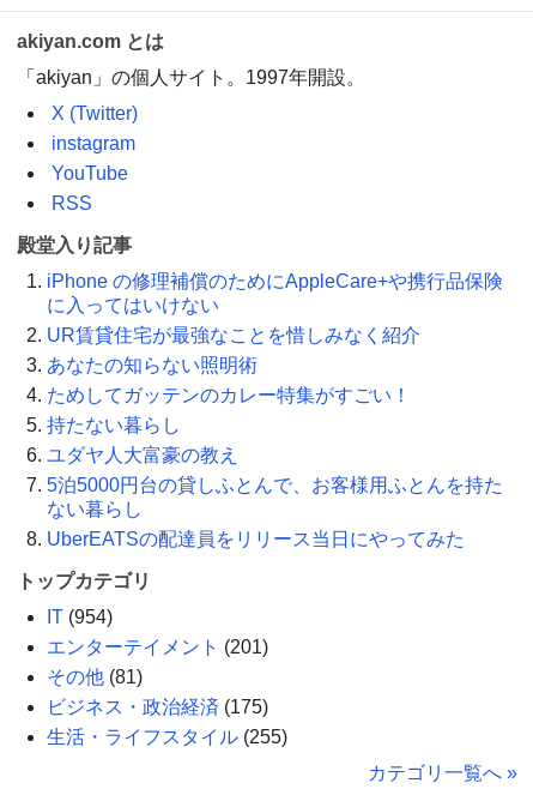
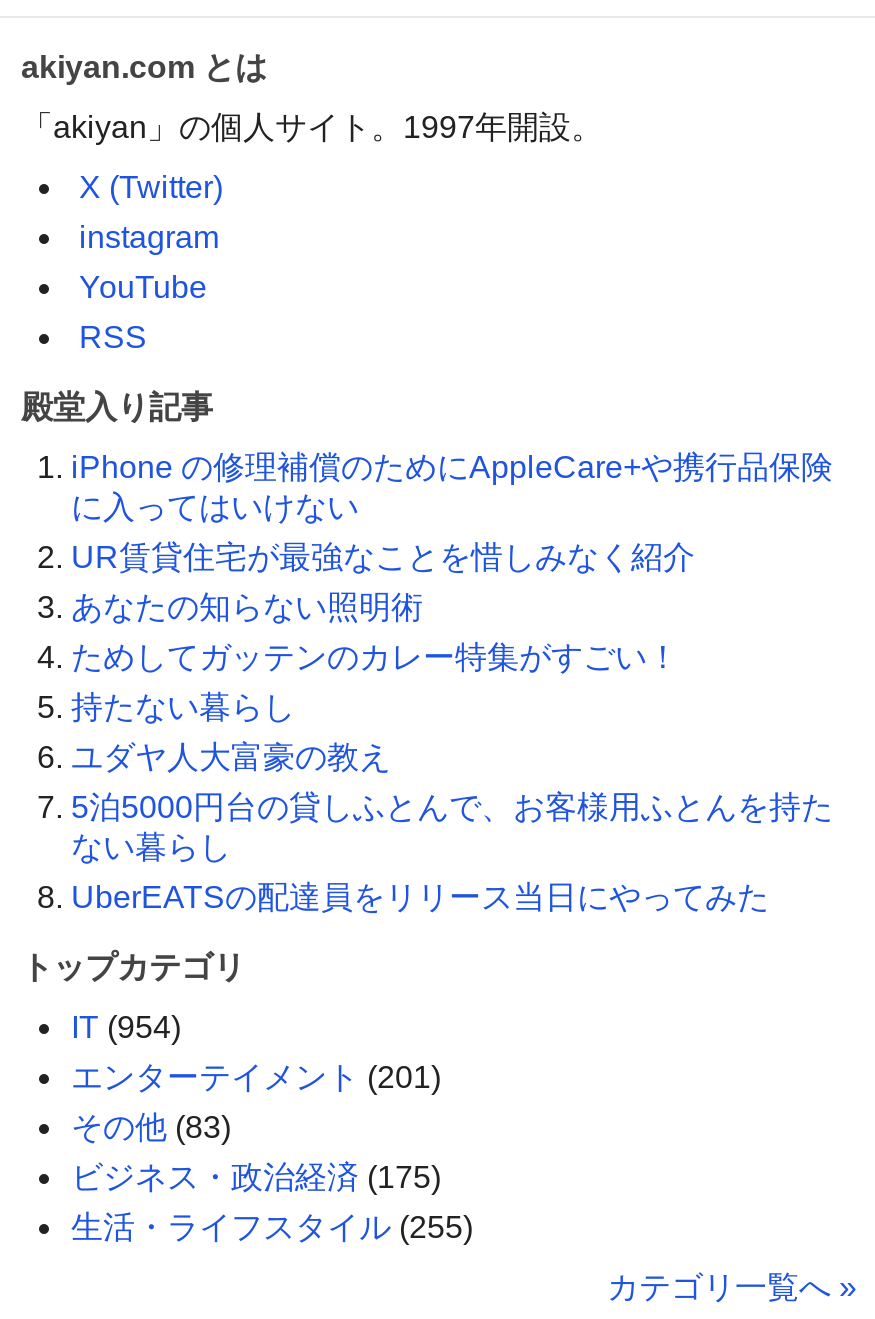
[47,667,143,687] その他(81) -> [71,1110,231,1144] その他(83)

